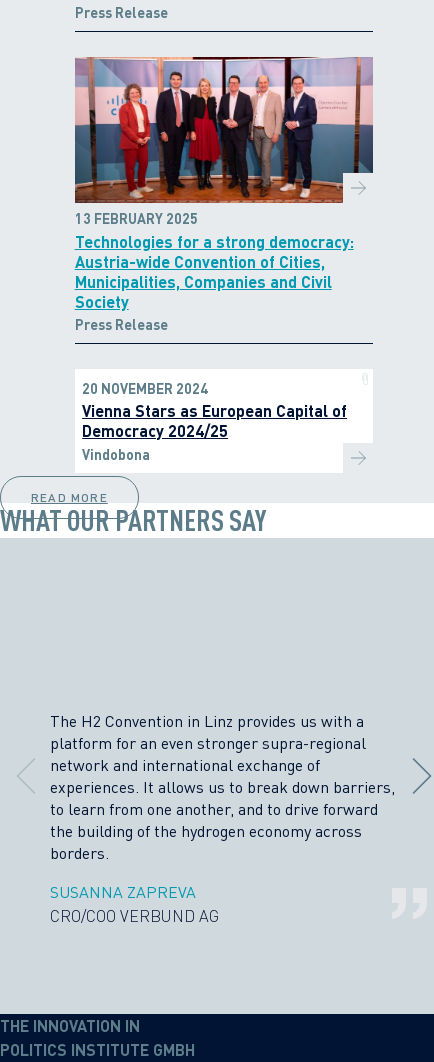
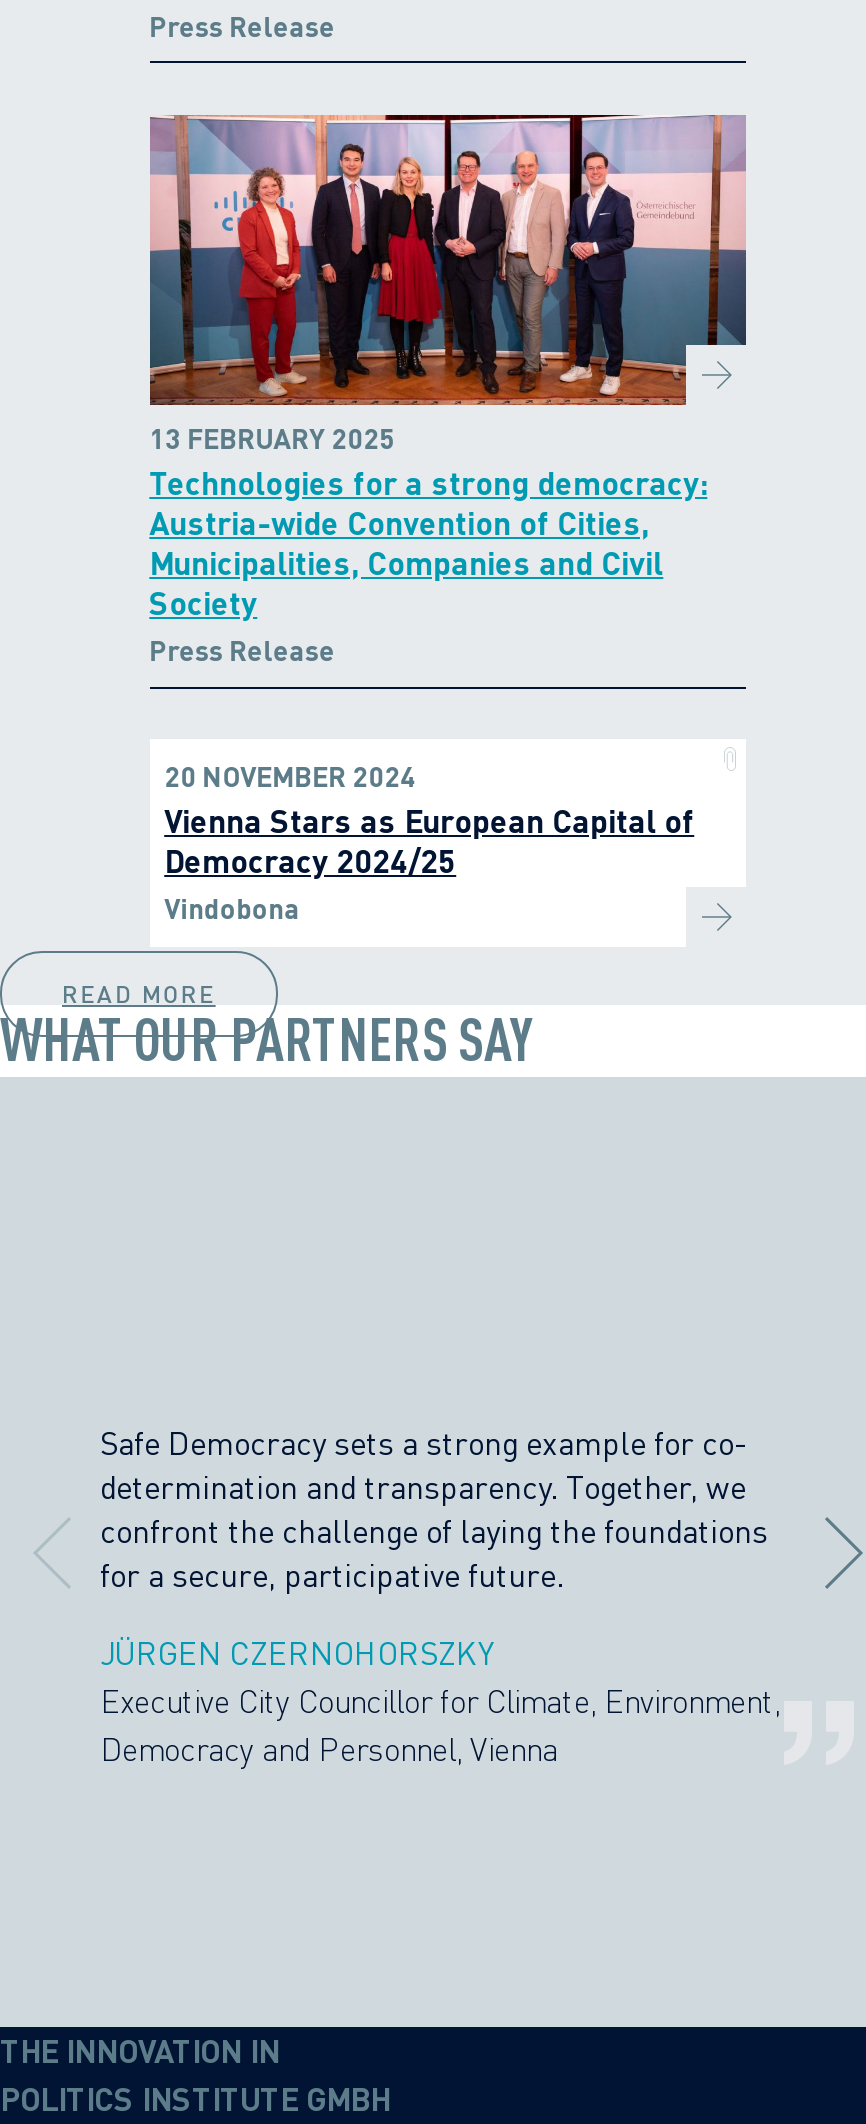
[50,711,395,863] The H2 Convention in Linz provides us with a | platform for an even stronger supra-regional | network and international exchange of | experiences. It allows us to break down barriers, | to learn from one another, and to drive forward | the building of the hydrogen economy across | borders. -> [100,1423,768,1595] Safe Democracy sets a strong example for co- | determination and transparency. Together, we | confront the challenge of laying the foundations | for a secure, participative future.
[50,882,219,926] SUSANNA ZAPREVA | CRO/COO VERBUND AG -> [100,1633,780,1769] JÜRGEN CZERNOHORSZKY | Executive City Councillor for Climate, Environment, | Democracy and Personnel, Vienna

